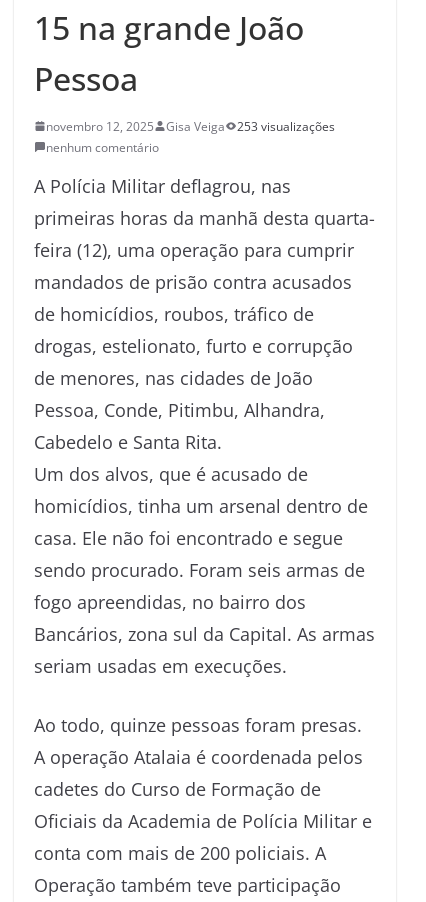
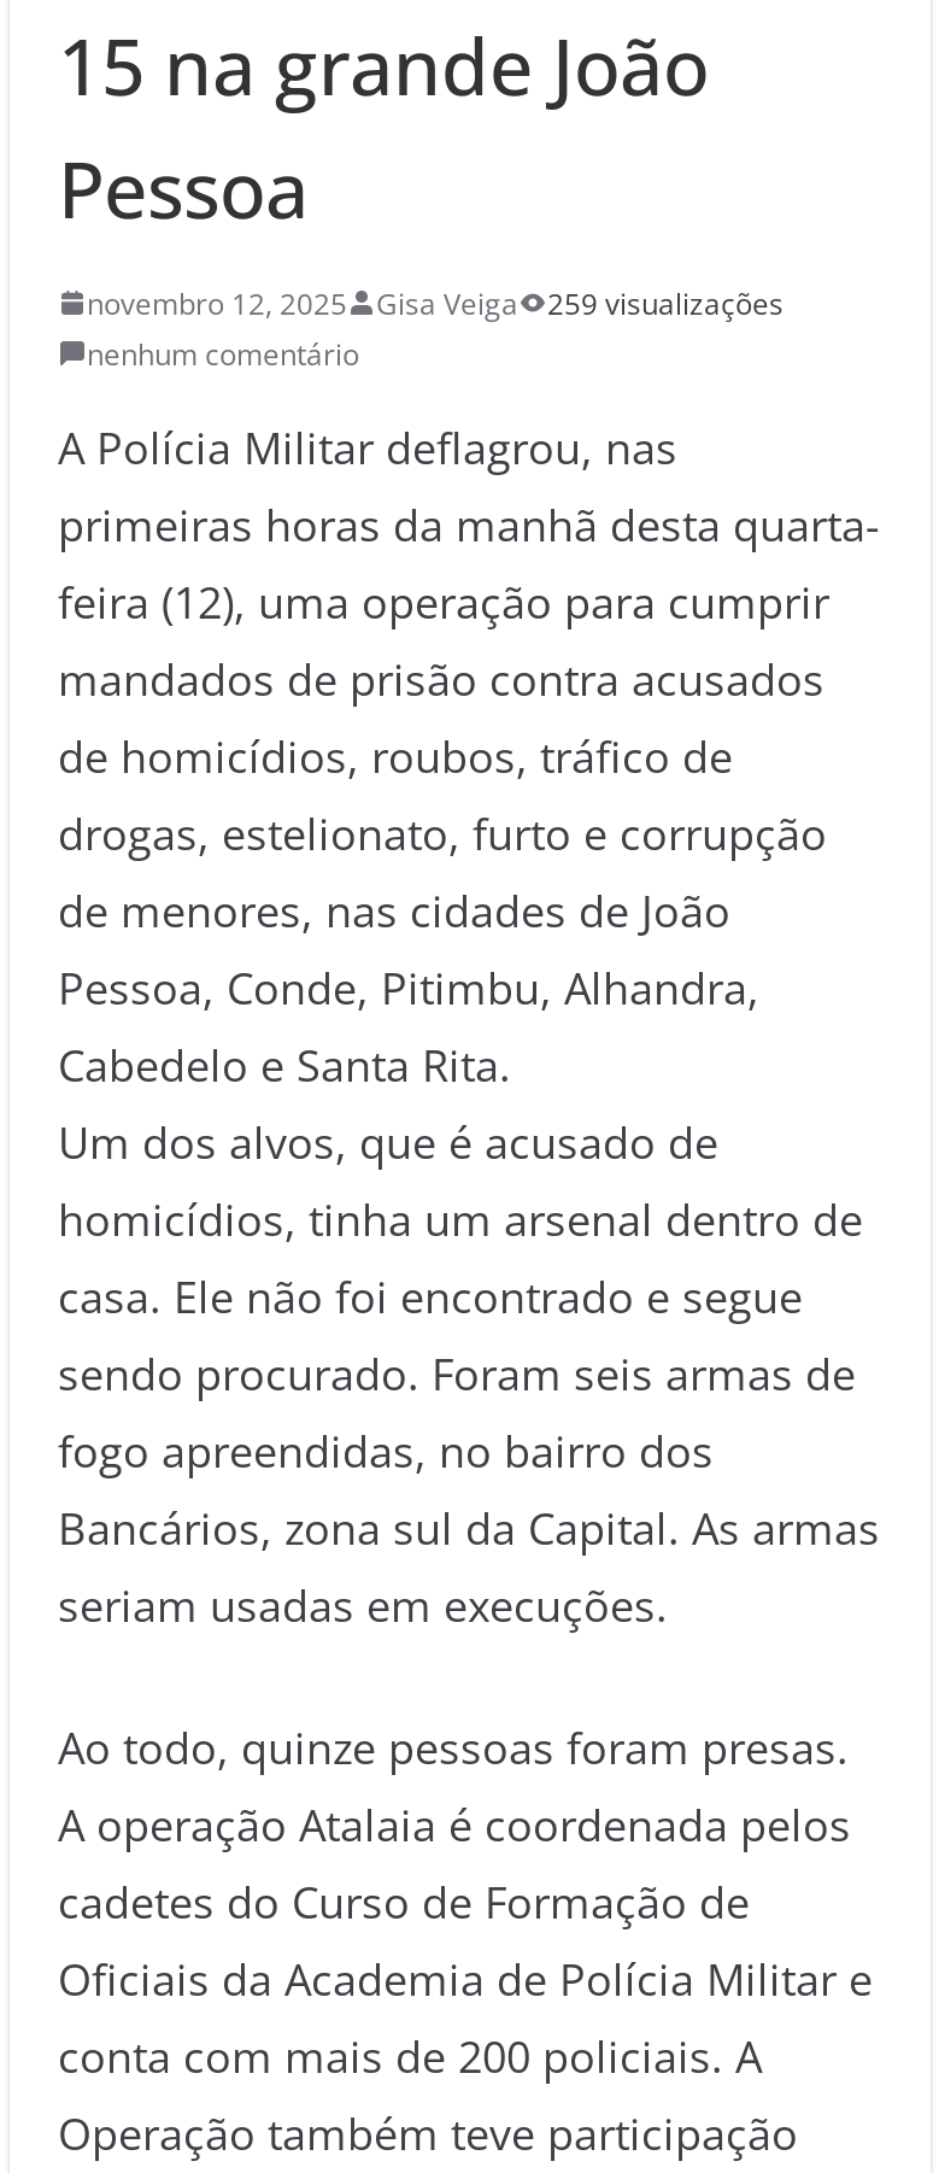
[237,117,335,134] 253 visualizações -> [547,282,784,323] 259 visualizações

